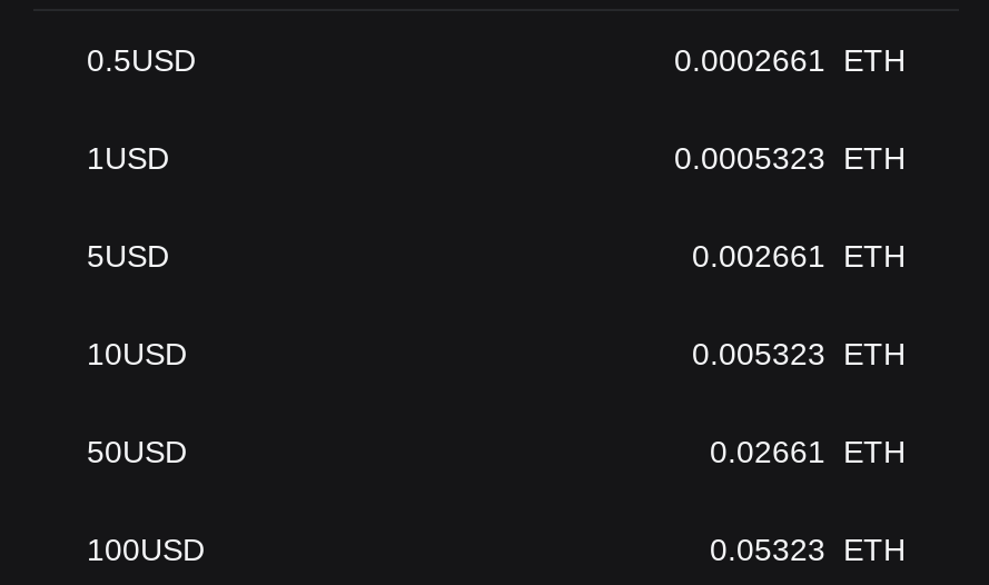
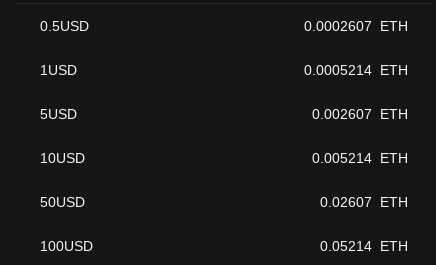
[674,42,906,78] 0.0002661 ETH -> [304,18,408,34] 0.0002607 ETH
[674,140,906,176] 0.0005323 ETH -> [304,62,408,78] 0.0005214 ETH
[692,238,906,274] 0.002661 ETH -> [312,106,408,122] 0.002607 ETH
[692,336,906,371] 0.005323 ETH -> [312,150,408,166] 0.005214 ETH
[710,434,906,469] 0.02661 ETH -> [320,194,408,210] 0.02607 ETH
[710,532,906,567] 0.05323 ETH -> [320,238,408,254] 0.05214 ETH

